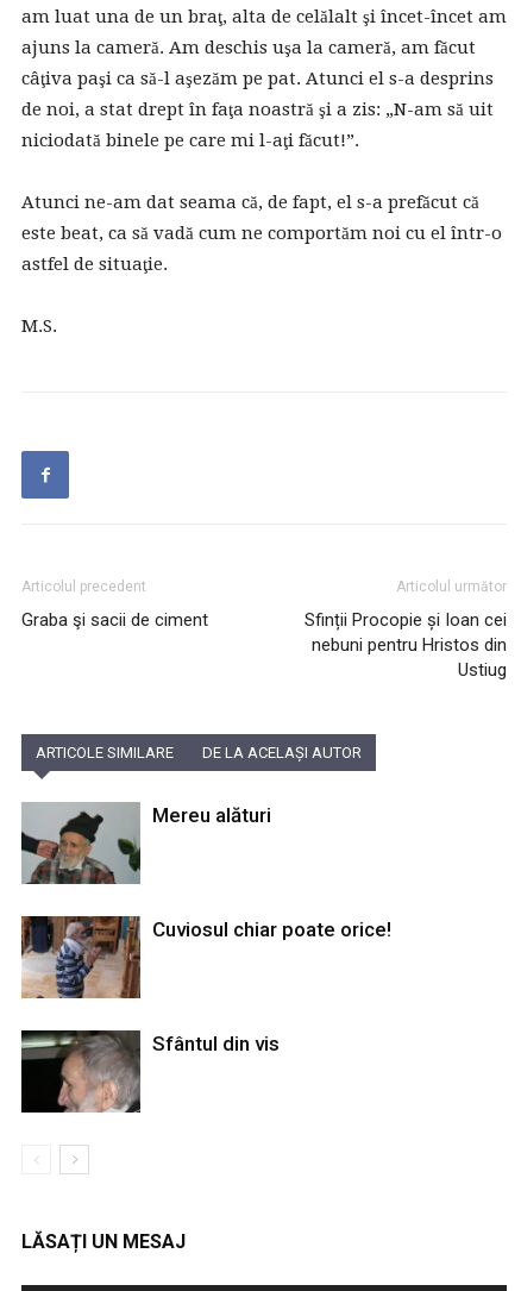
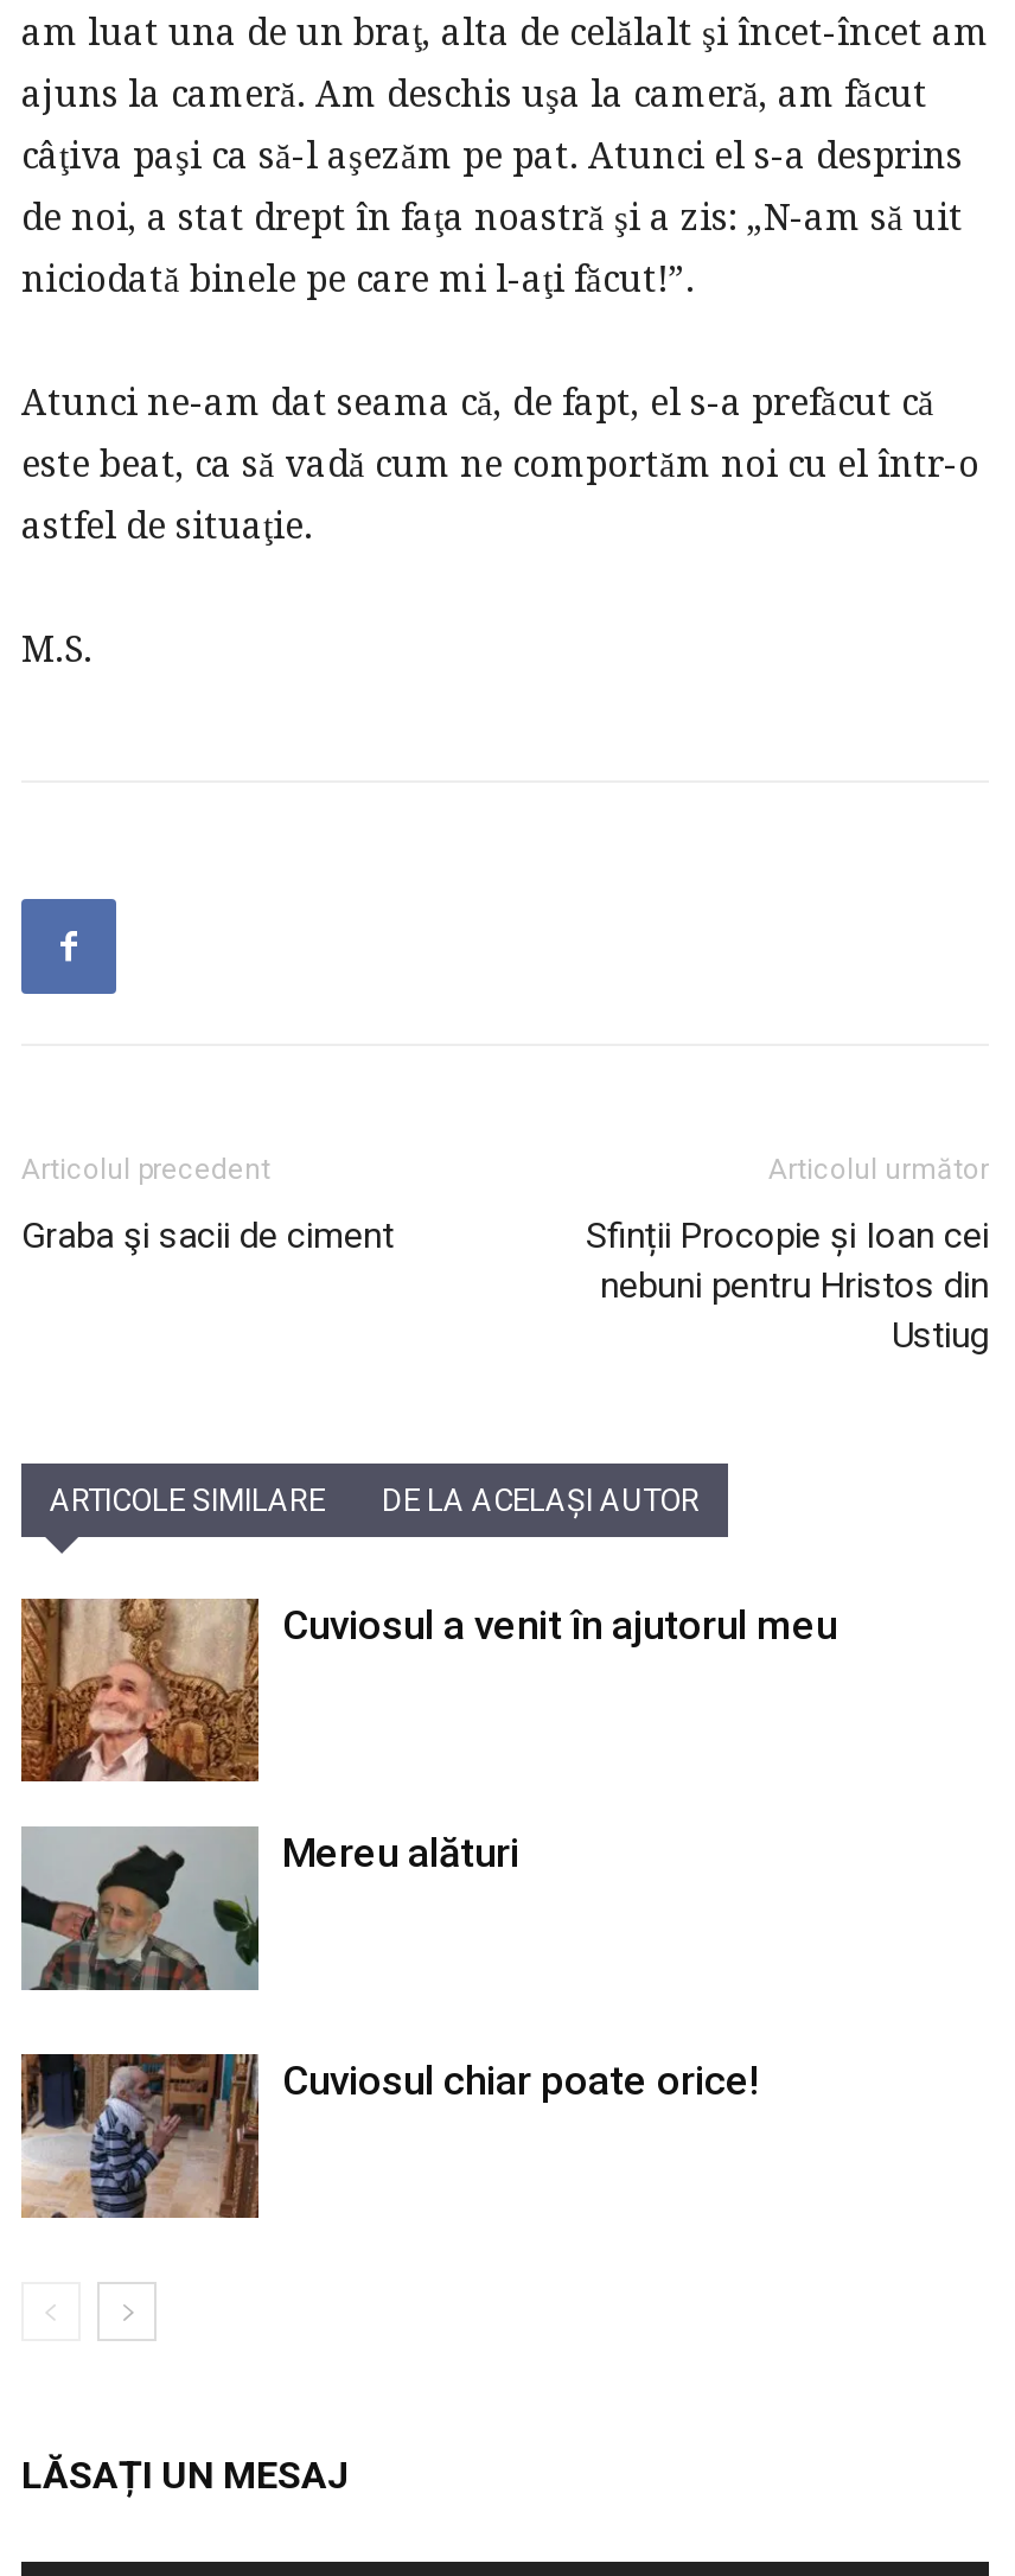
none -> [19,1596,837,1784] [image] | Cuviosul a venit în ajutorul meu
moved [21,803,391,941] -> [21,1829,759,2104]: [image] | Mereu alături | Cuviosul chiar poate orice!
moved [19,914,143,1001] -> [17,2049,263,2223]: [image]
[20,1029,280,1114] [image] | Sfântul din vis -> none

